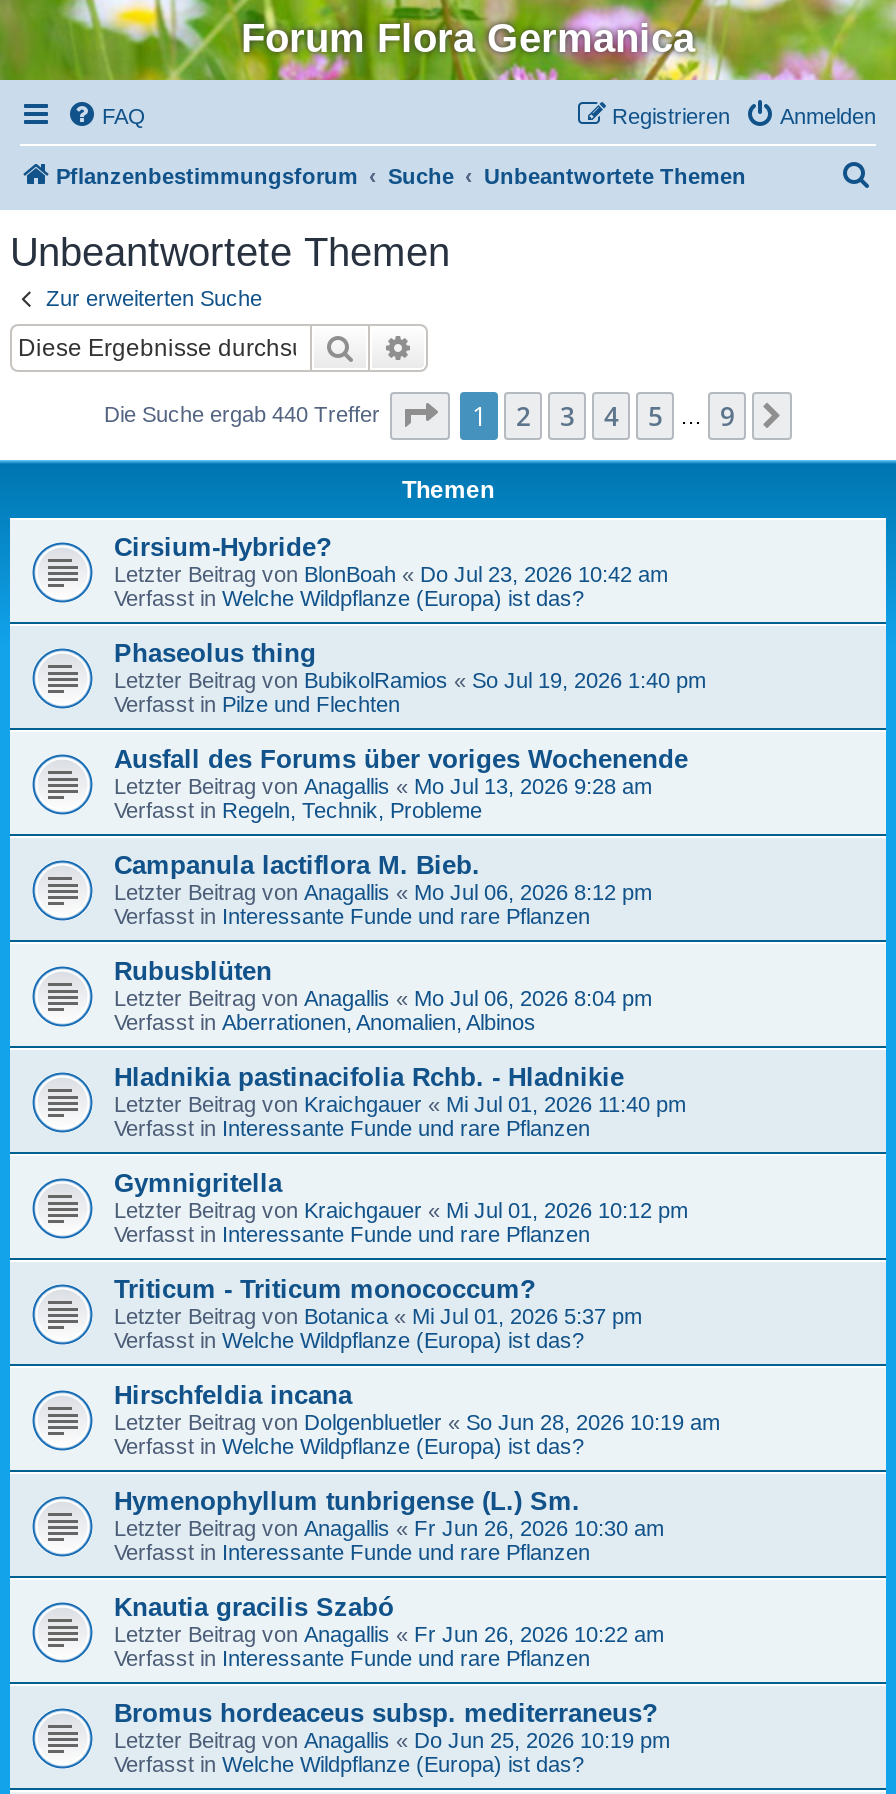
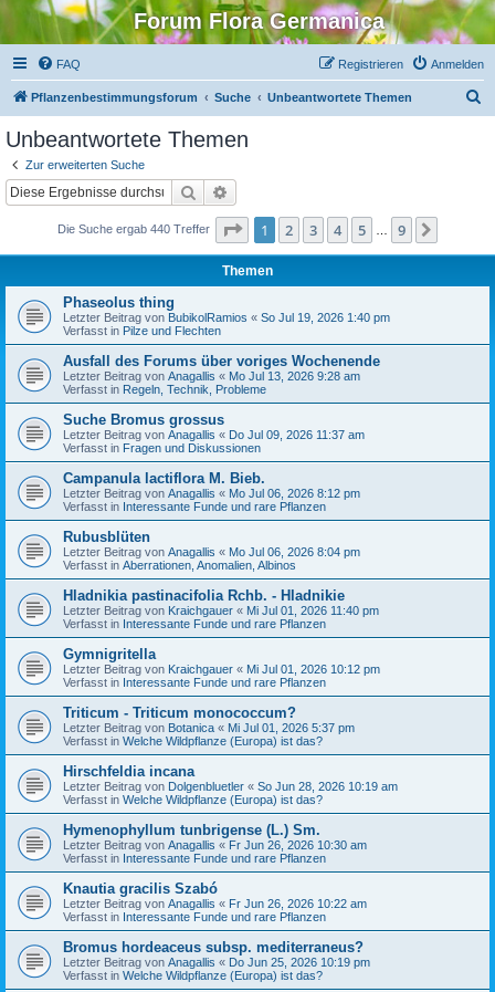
[114,531,668,609] Cirsium-Hybride? | Letzter Beitrag von BlonBoah «Do Jul 23, 2026 10:42 am | Verfasst in Welche Wildpflanze (Europa) ist das? -> none
moved [114,637,706,821] -> [63,294,390,395]: Phaseolus thing | Letzter Beitrag von BubikolRamios «So Jul 19, 2026 1:40 pm | Verfasst in Pilze und Flechten | Ausfall des Forums über voriges Wochenende | Letzter Beitrag von Anagallis «Mo Jul 13, 2026 9:28 am | Verfasst in Regeln, Technik, Probleme
none -> [63,411,365,454] Suche Bromus grossus | Letzter Beitrag von Anagallis «Do Jul 09, 2026 11:37 am | Verfasst in Fragen und Diskussionen

